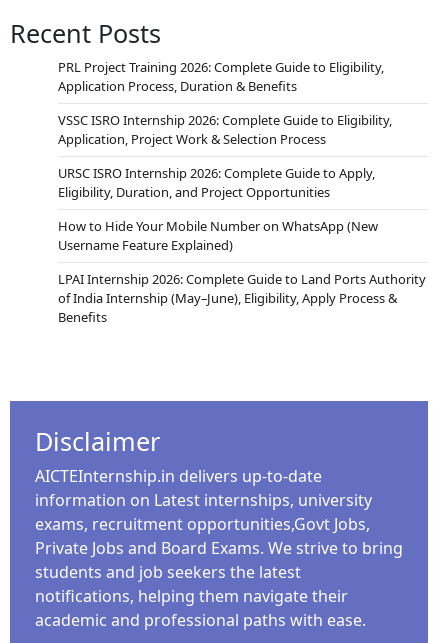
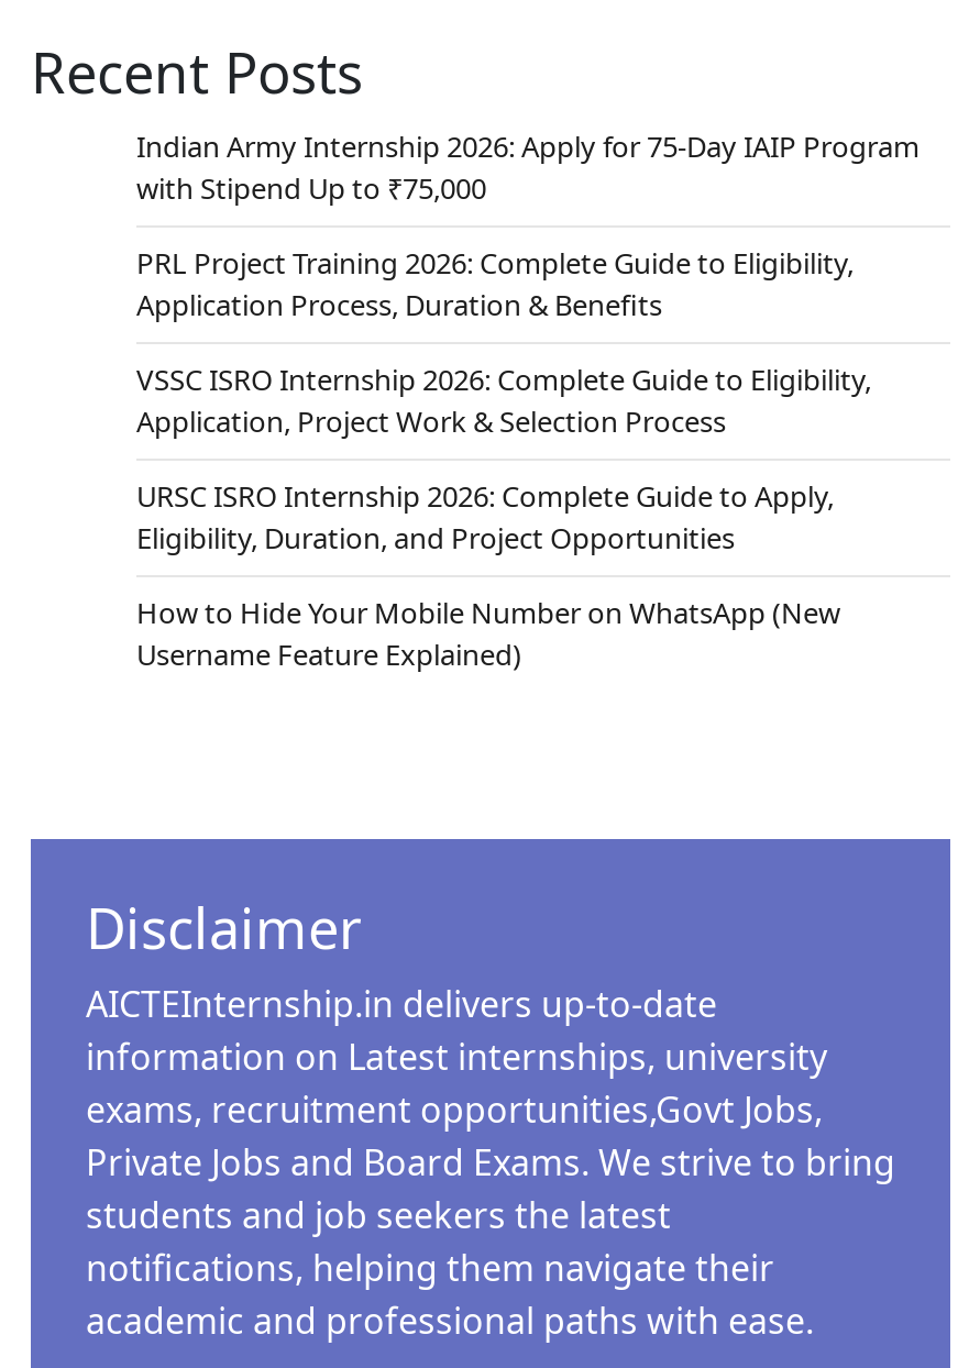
none -> [136,127,920,208] Indian Army Internship 2026: Apply for 75-Day IAIP Program | with Stipend Up to ₹75,000
moved [58,58,392,254] -> [136,243,871,675]: PRL Project Training 2026: Complete Guide to Eligibility, | Application Process, Duration & Benefits | VSSC ISRO Internship 2026: Complete Guide to Eligibility, | Application, Project Work & Selection Process | URSC ISRO Internship 2026: Complete Guide to Apply, | Eligibility, Duration, and Project Opportunities | How to Hide Your Mobile Number on WhatsApp (New | Username Feature Explained)
[58,270,426,326] LPAI Internship 2026: Complete Guide to Land Ports Authority | of India Internship (May–June), Eligibility, Apply Process & | Benefits -> none

